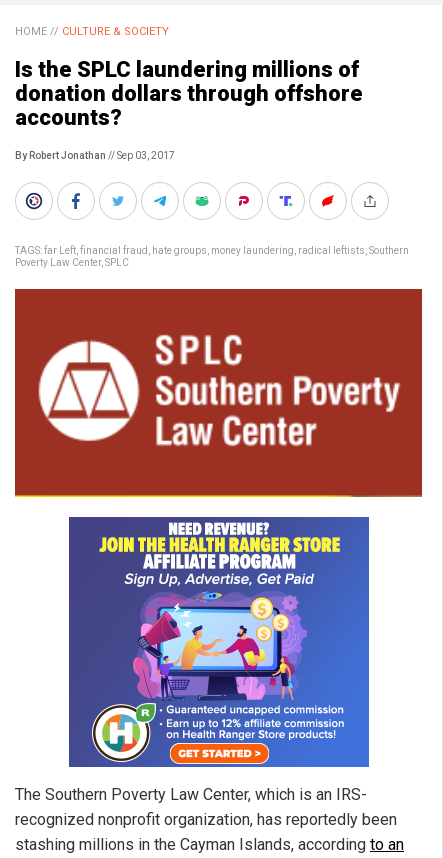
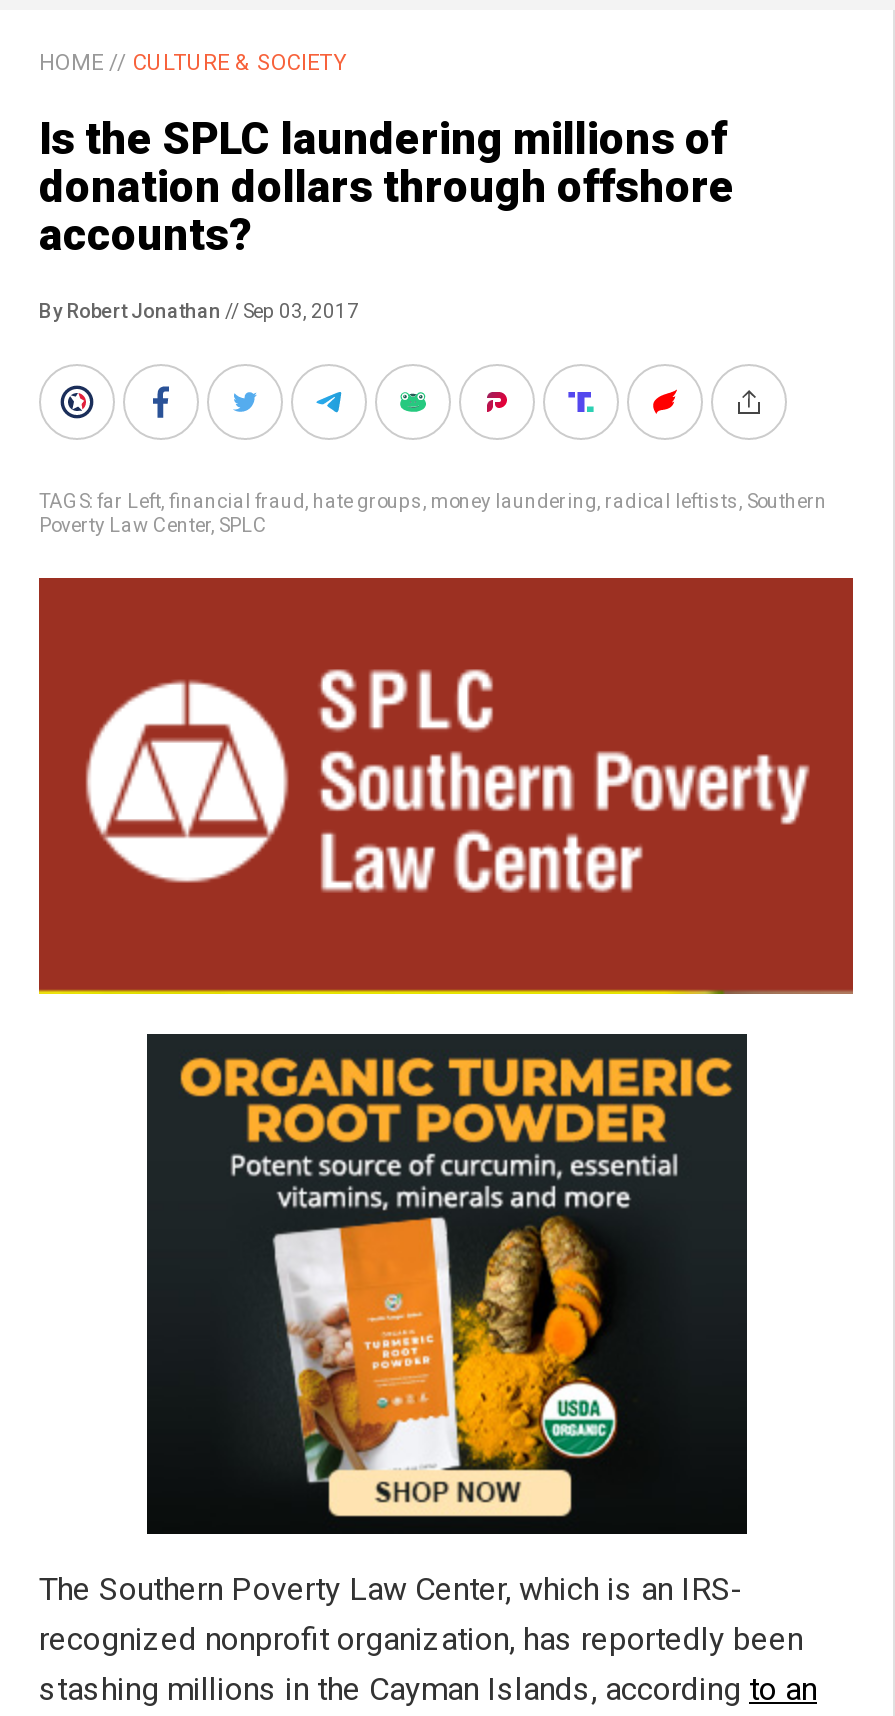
[68,516,370,768] [image] -> [145,1032,749,1536] [image]

